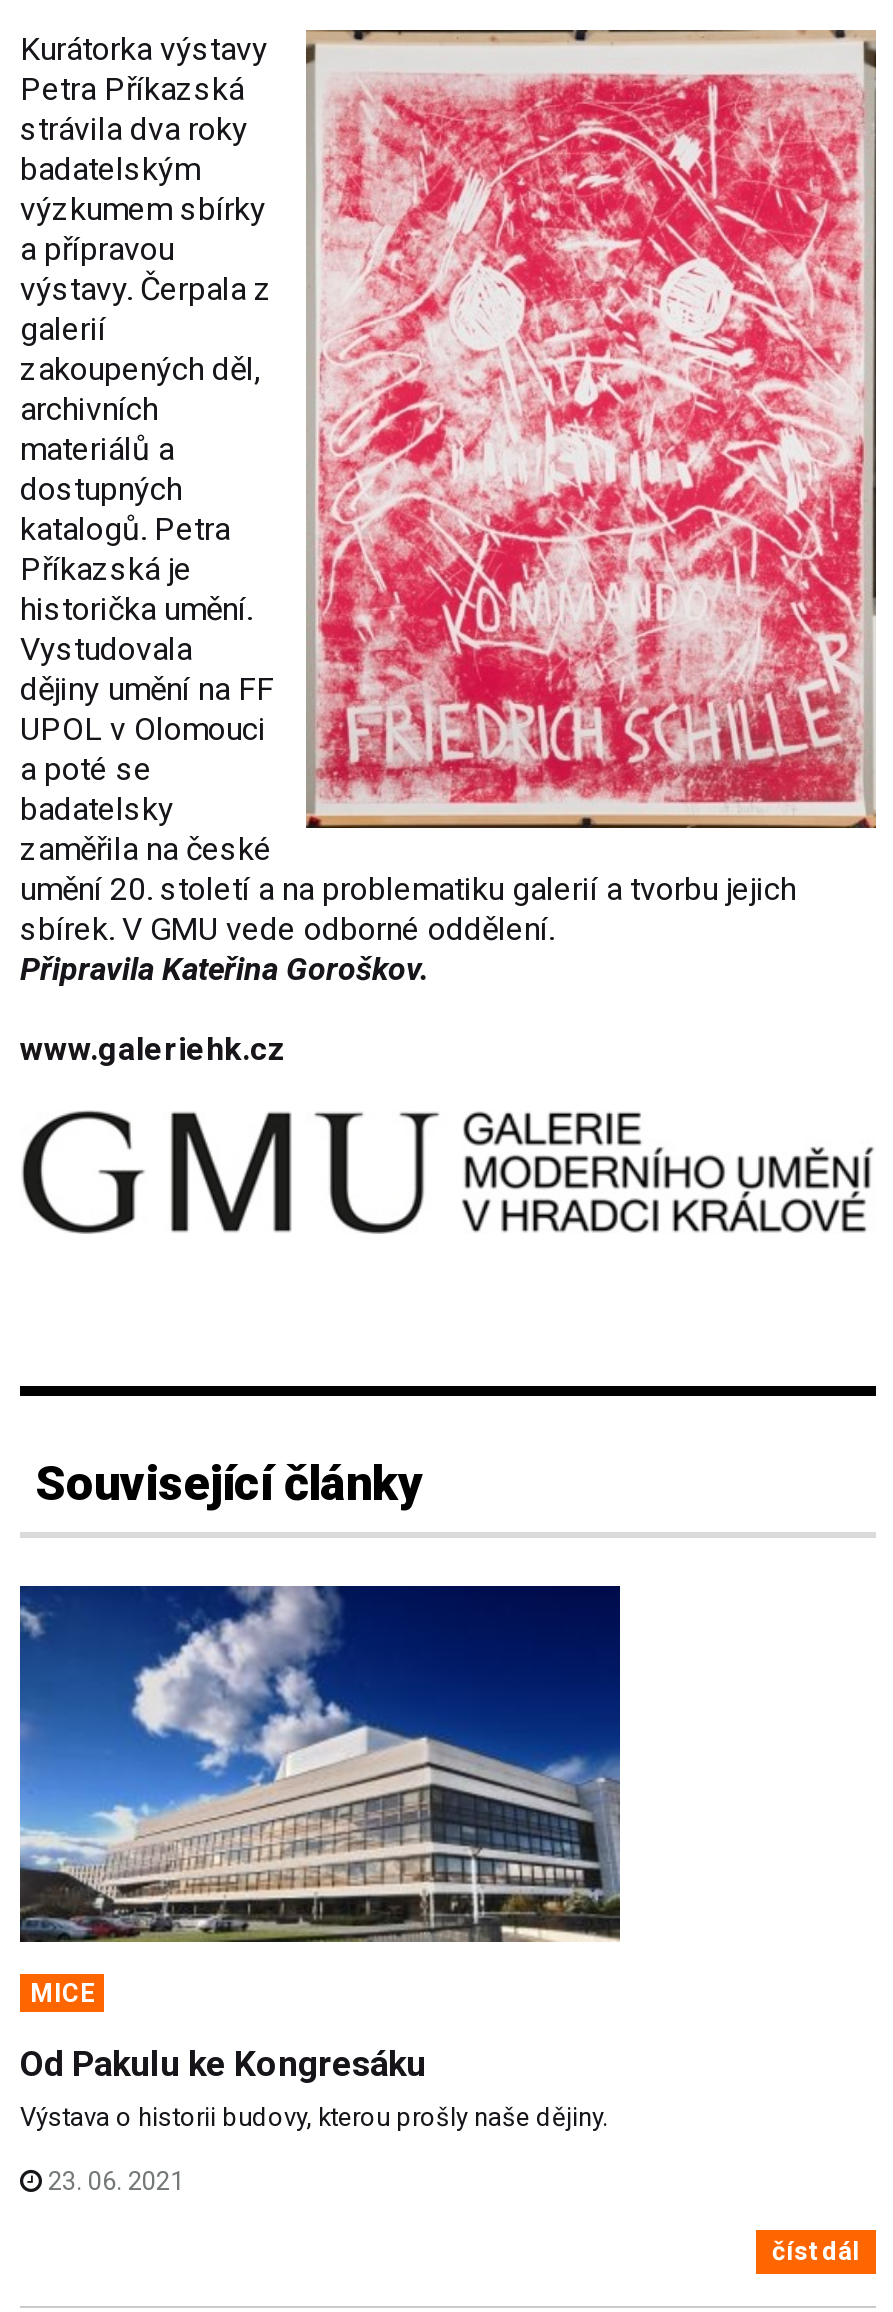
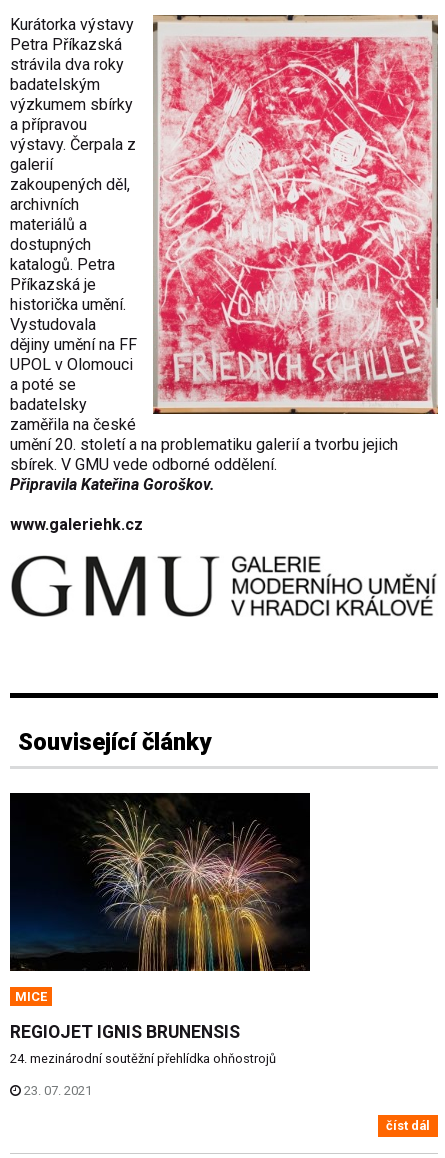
[18,1584,622,1944] [image] -> [9,792,311,972] [image]
[20,2043,608,2131] Od Pakulu ke Kongresáku | Výstava o historii budovy, kterou prošly naše dějiny. -> [10,1022,276,1066] REGIOJET IGNIS BRUNENSIS | 24. mezinárodní soutěžní přehlídka ohňostrojů
[48,2165,184,2195] 23. 06. 2021 -> [24,1083,92,1098] 23. 07. 2021

